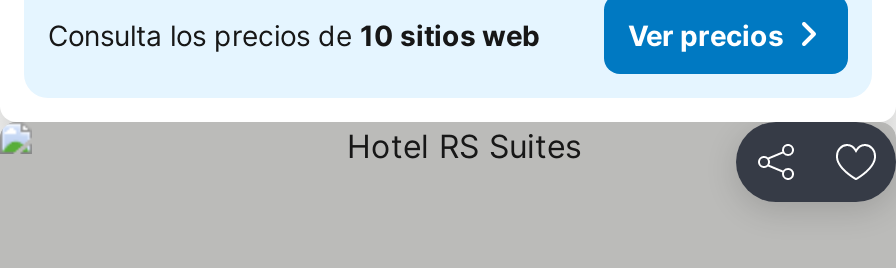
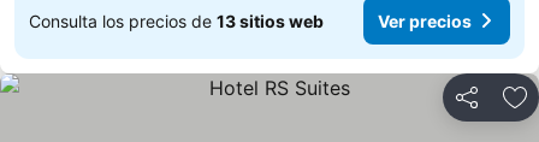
[48,17,540,51] Consulta los precios de 10 sitios web -> [29,10,324,31] Consulta los precios de 13 sitios web

